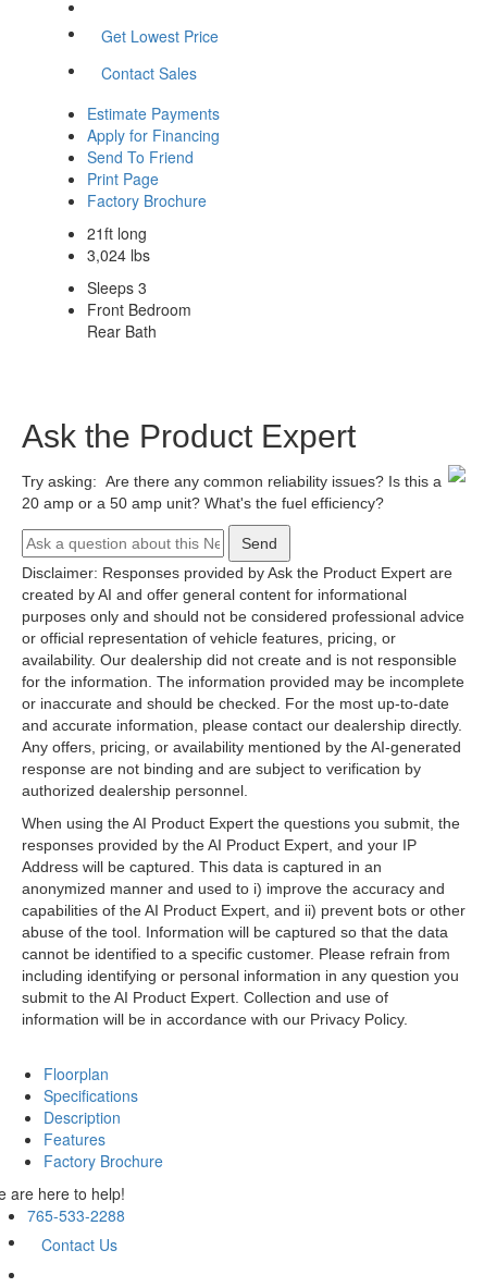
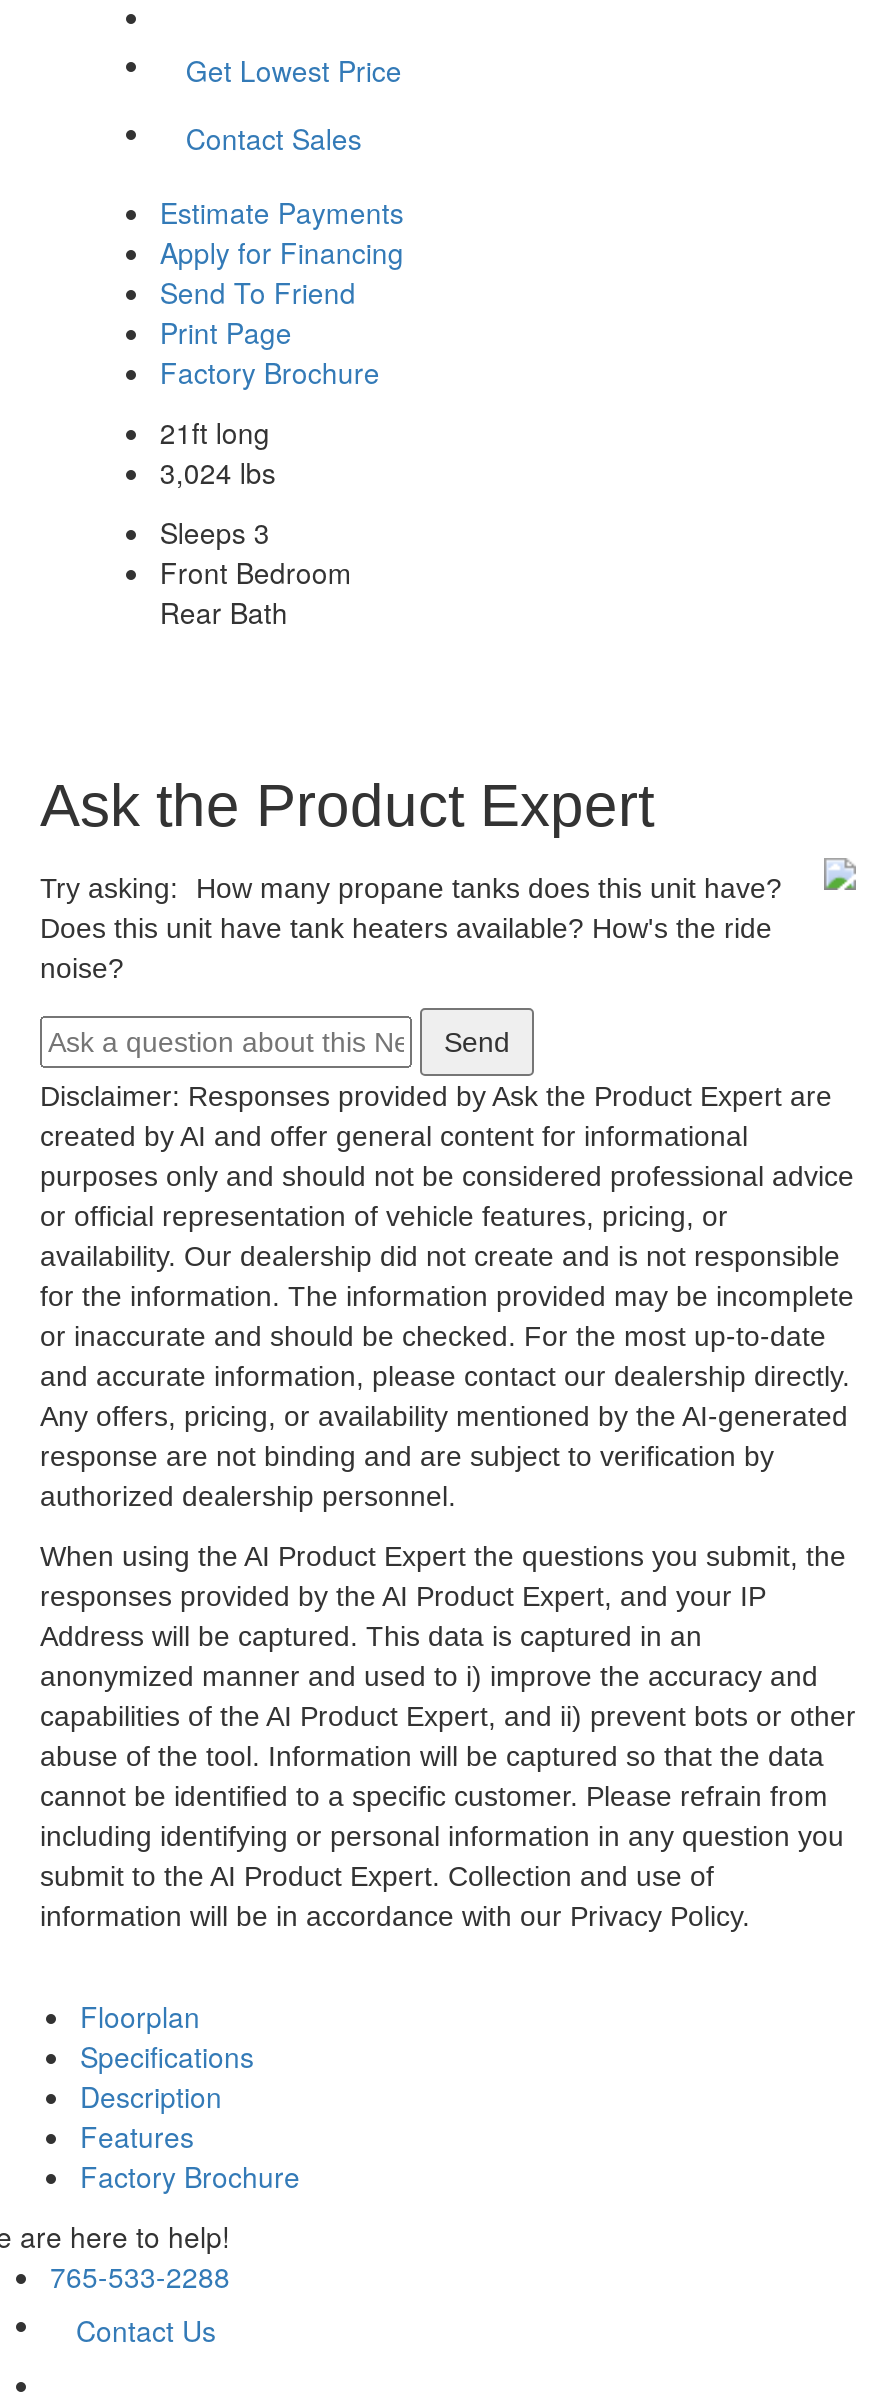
[22,472,442,511] Try asking: Are there any common reliability issues? Is this a | 20 amp or a 50 amp unit? What's the fuel efficiency? -> [40,871,782,983] Try asking: How many propane tanks does this unit have? | Does this unit have tank heaters available? How's the ride | noise?

